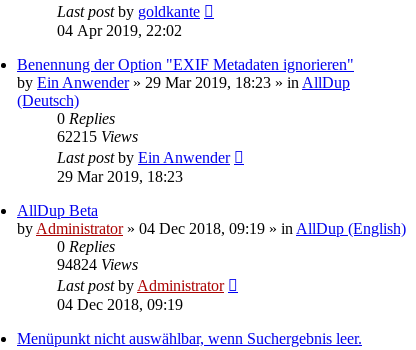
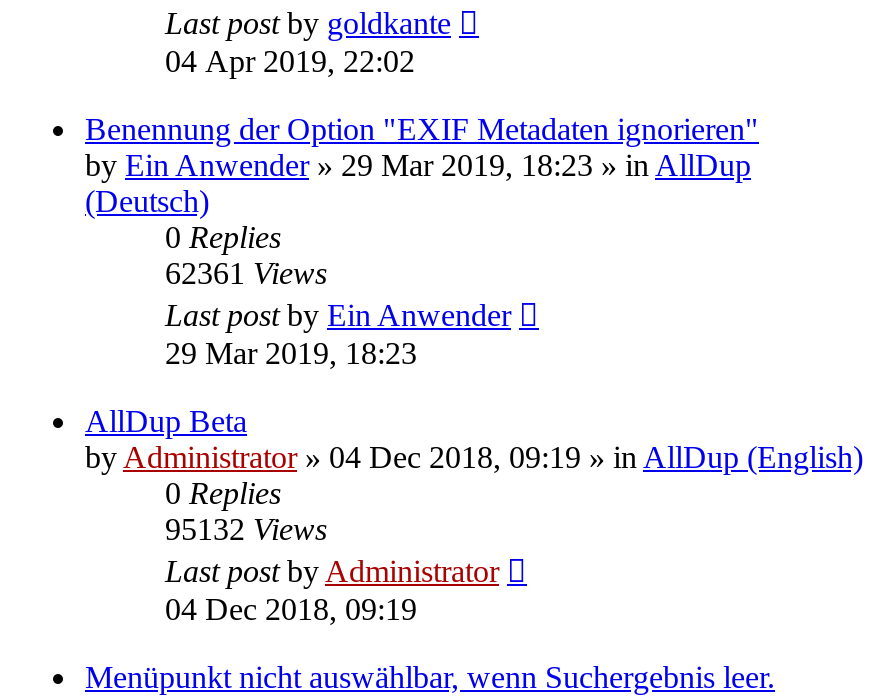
[57,128,138,145] 62215 Views -> [165,256,327,290] 62361 Views
[57,256,138,273] 94824 Views -> [165,512,327,546] 95132 Views

